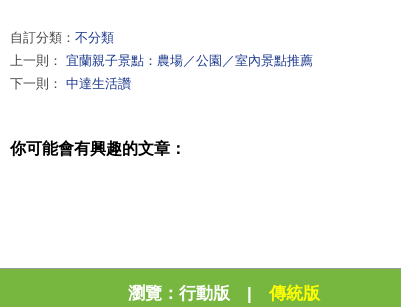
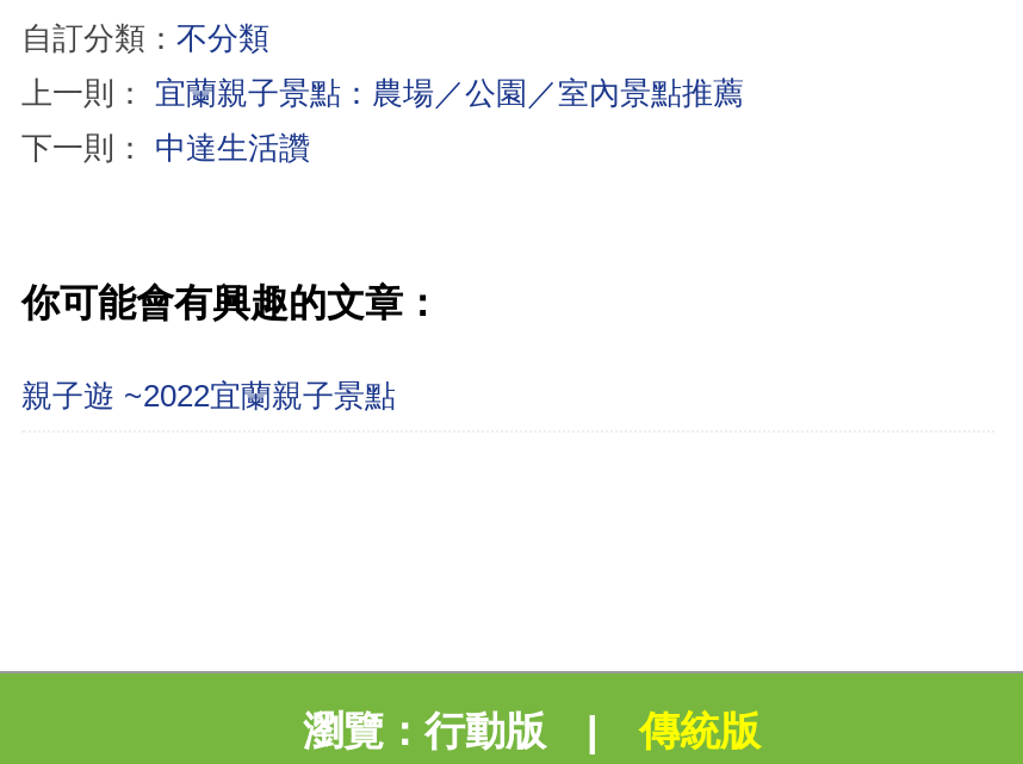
none -> [21,378,396,414] 親子遊 ~2022宜蘭親子景點

